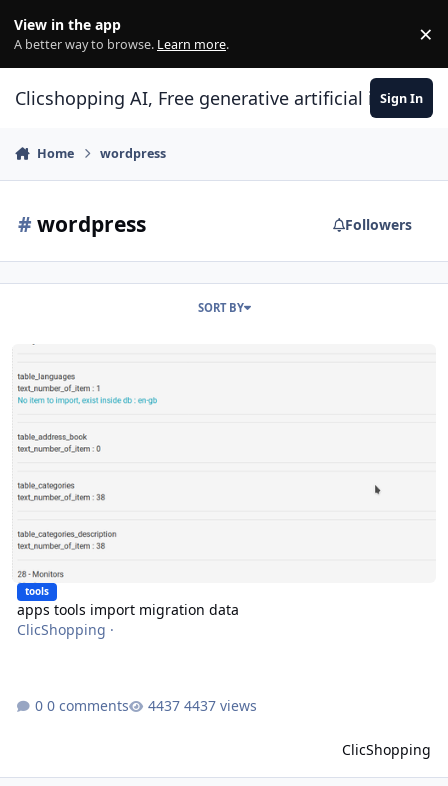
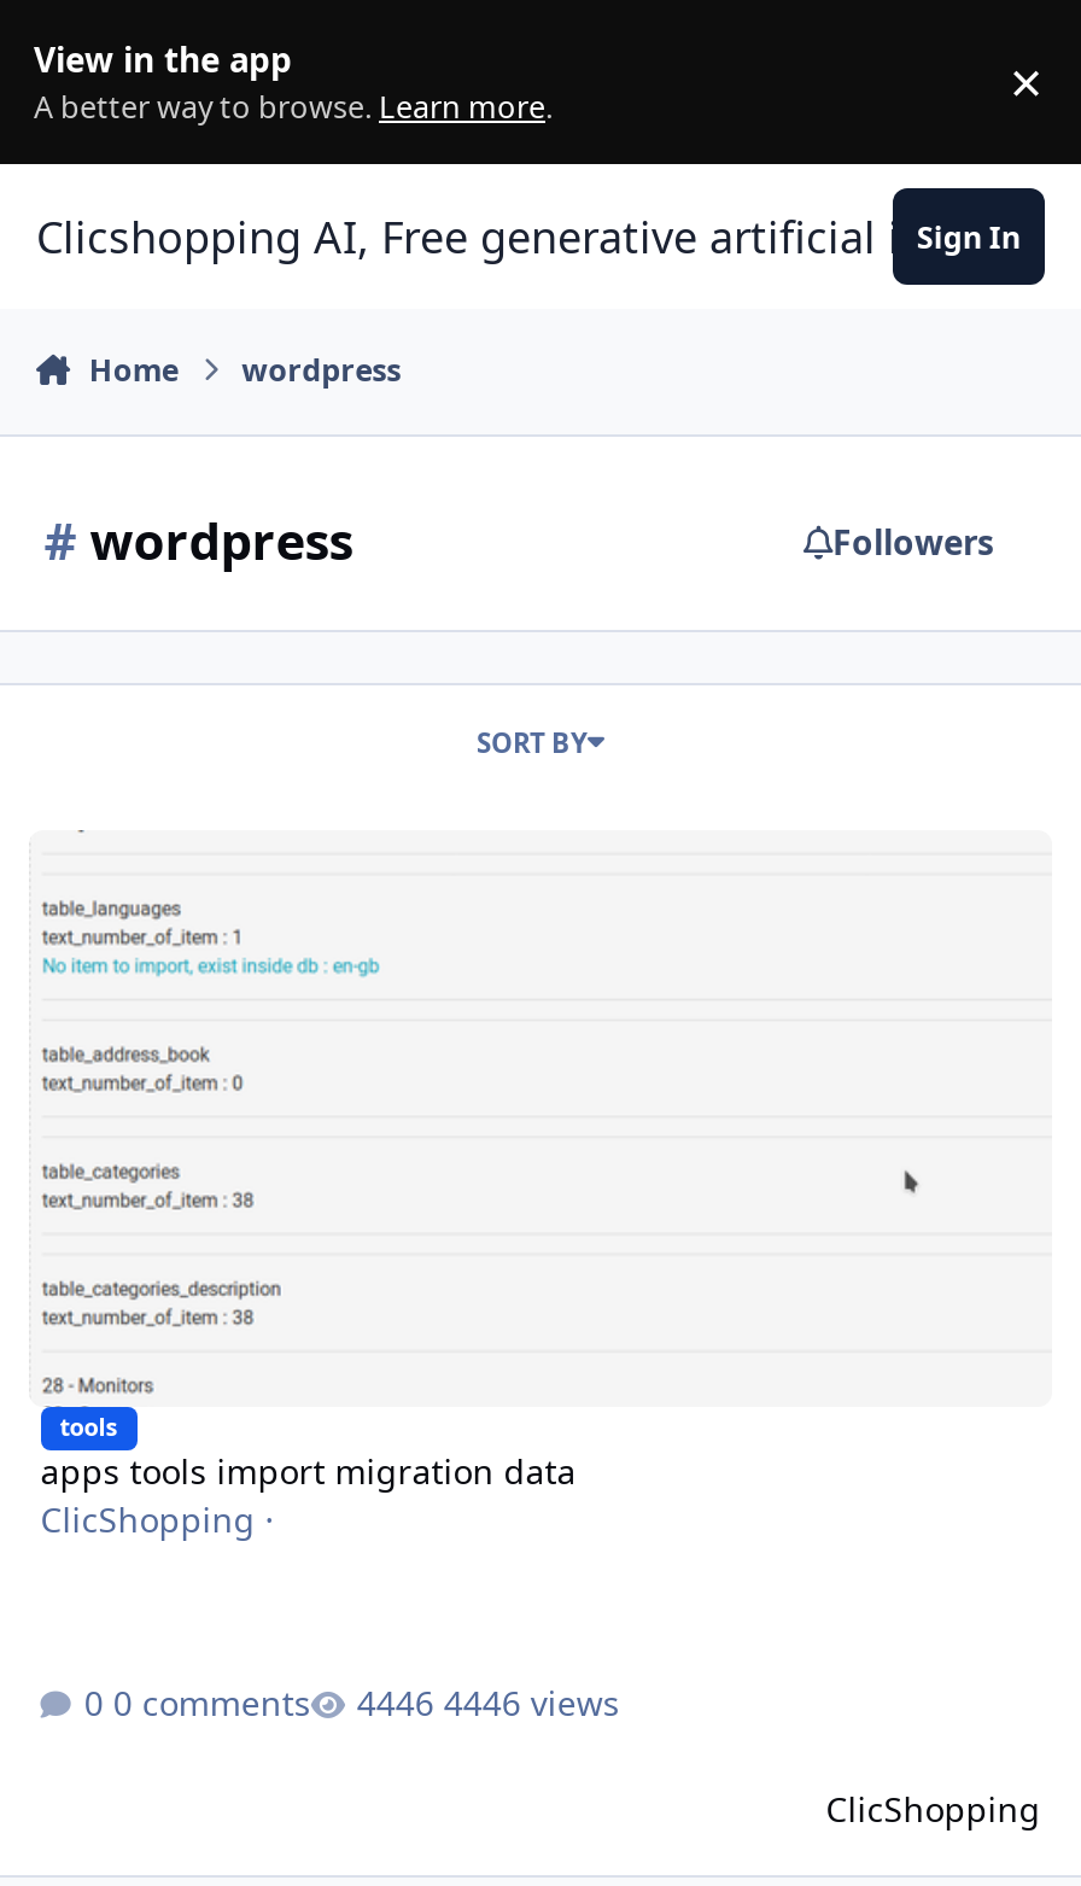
[184,696,257,715] 4437 views -> [444,1679,620,1725] 4446 views

